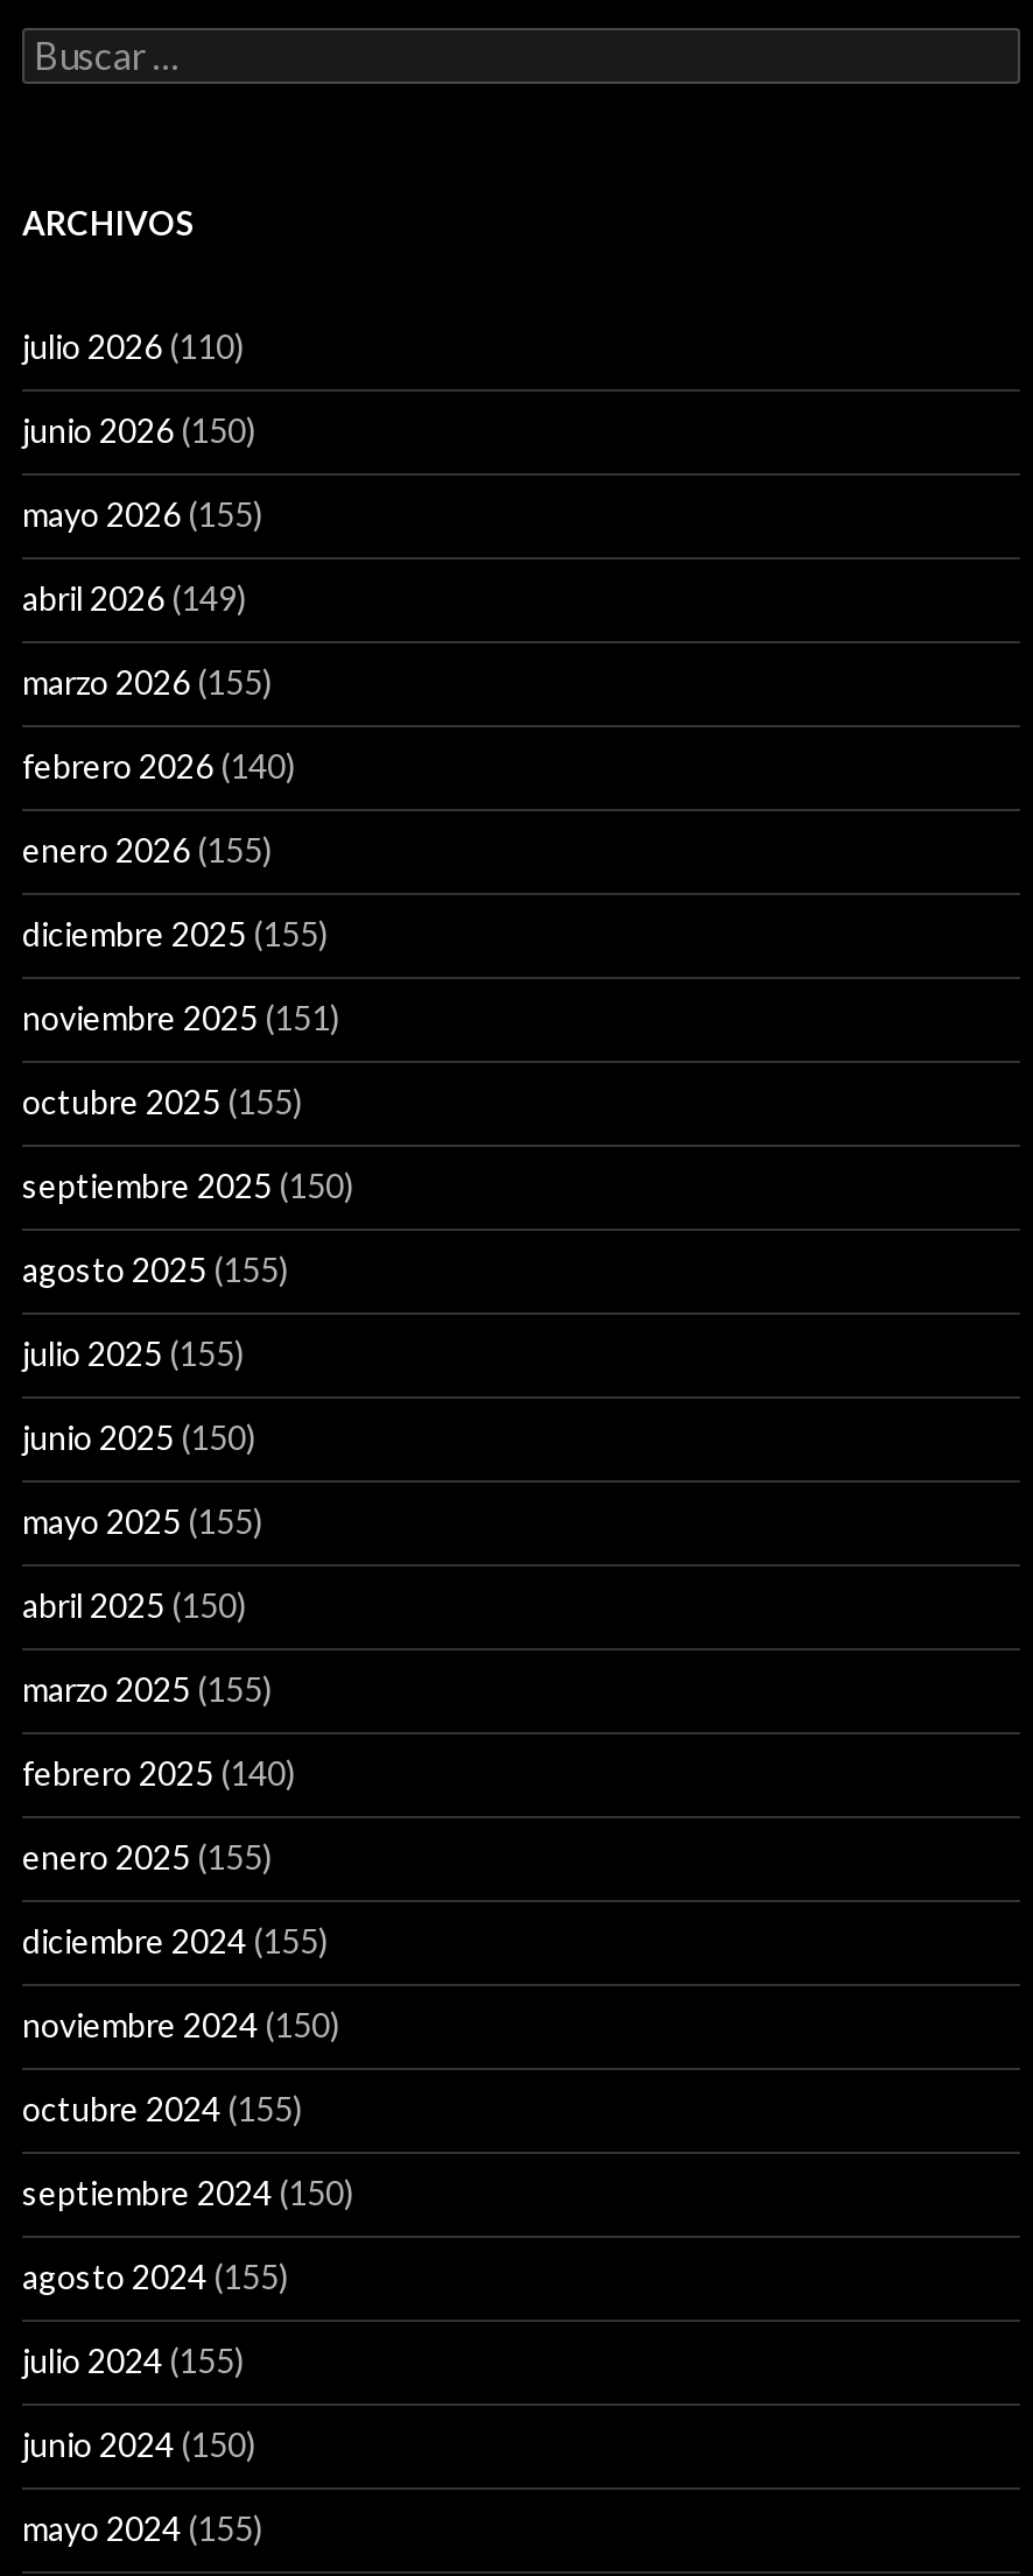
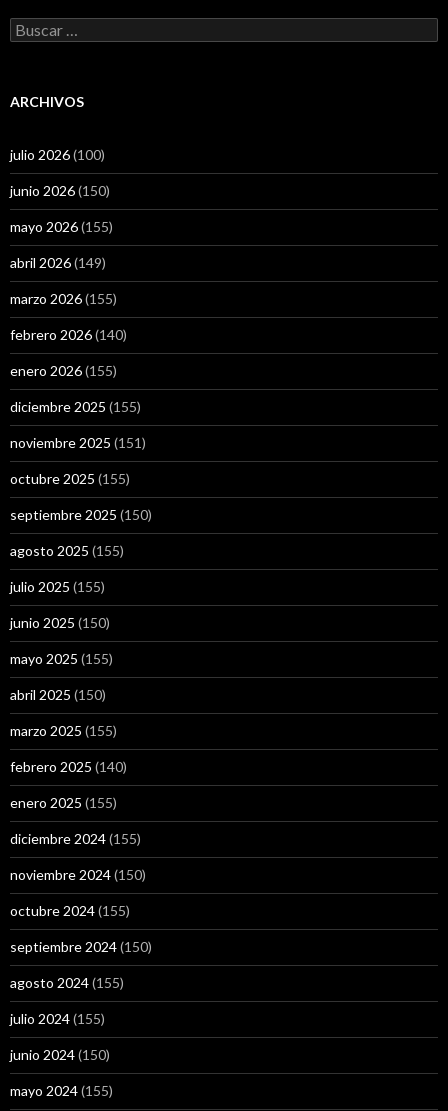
[22,326,244,366] julio 2026 (110) -> [10,146,105,163] julio 2026 (100)

